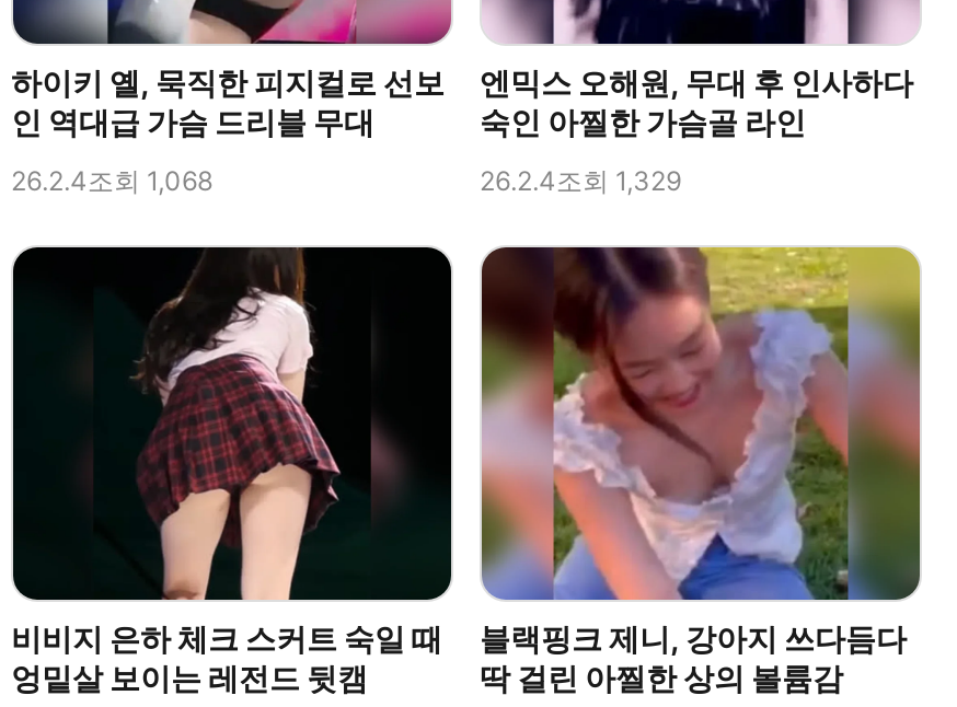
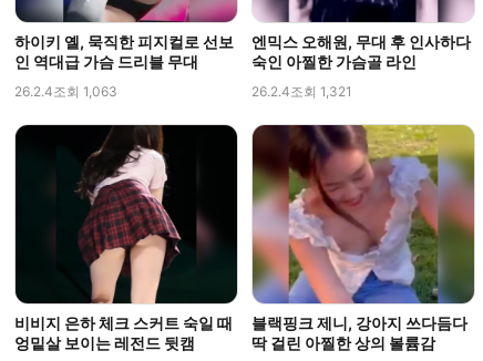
[11,164,212,197] 26.2.4조회 1,068 -> [14,83,117,99] 26.2.4조회 1,063
[480,164,681,197] 26.2.4조회 1,329 -> [251,83,352,99] 26.2.4조회 1,321

